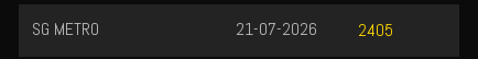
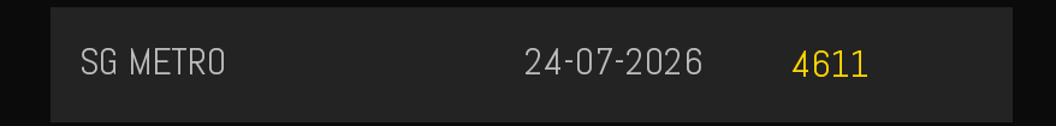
[236,19,317,41] 21-07-2026 -> [524,39,702,87] 24-07-2026
[358,20,393,41] 2405 -> [791,41,868,89] 4611

